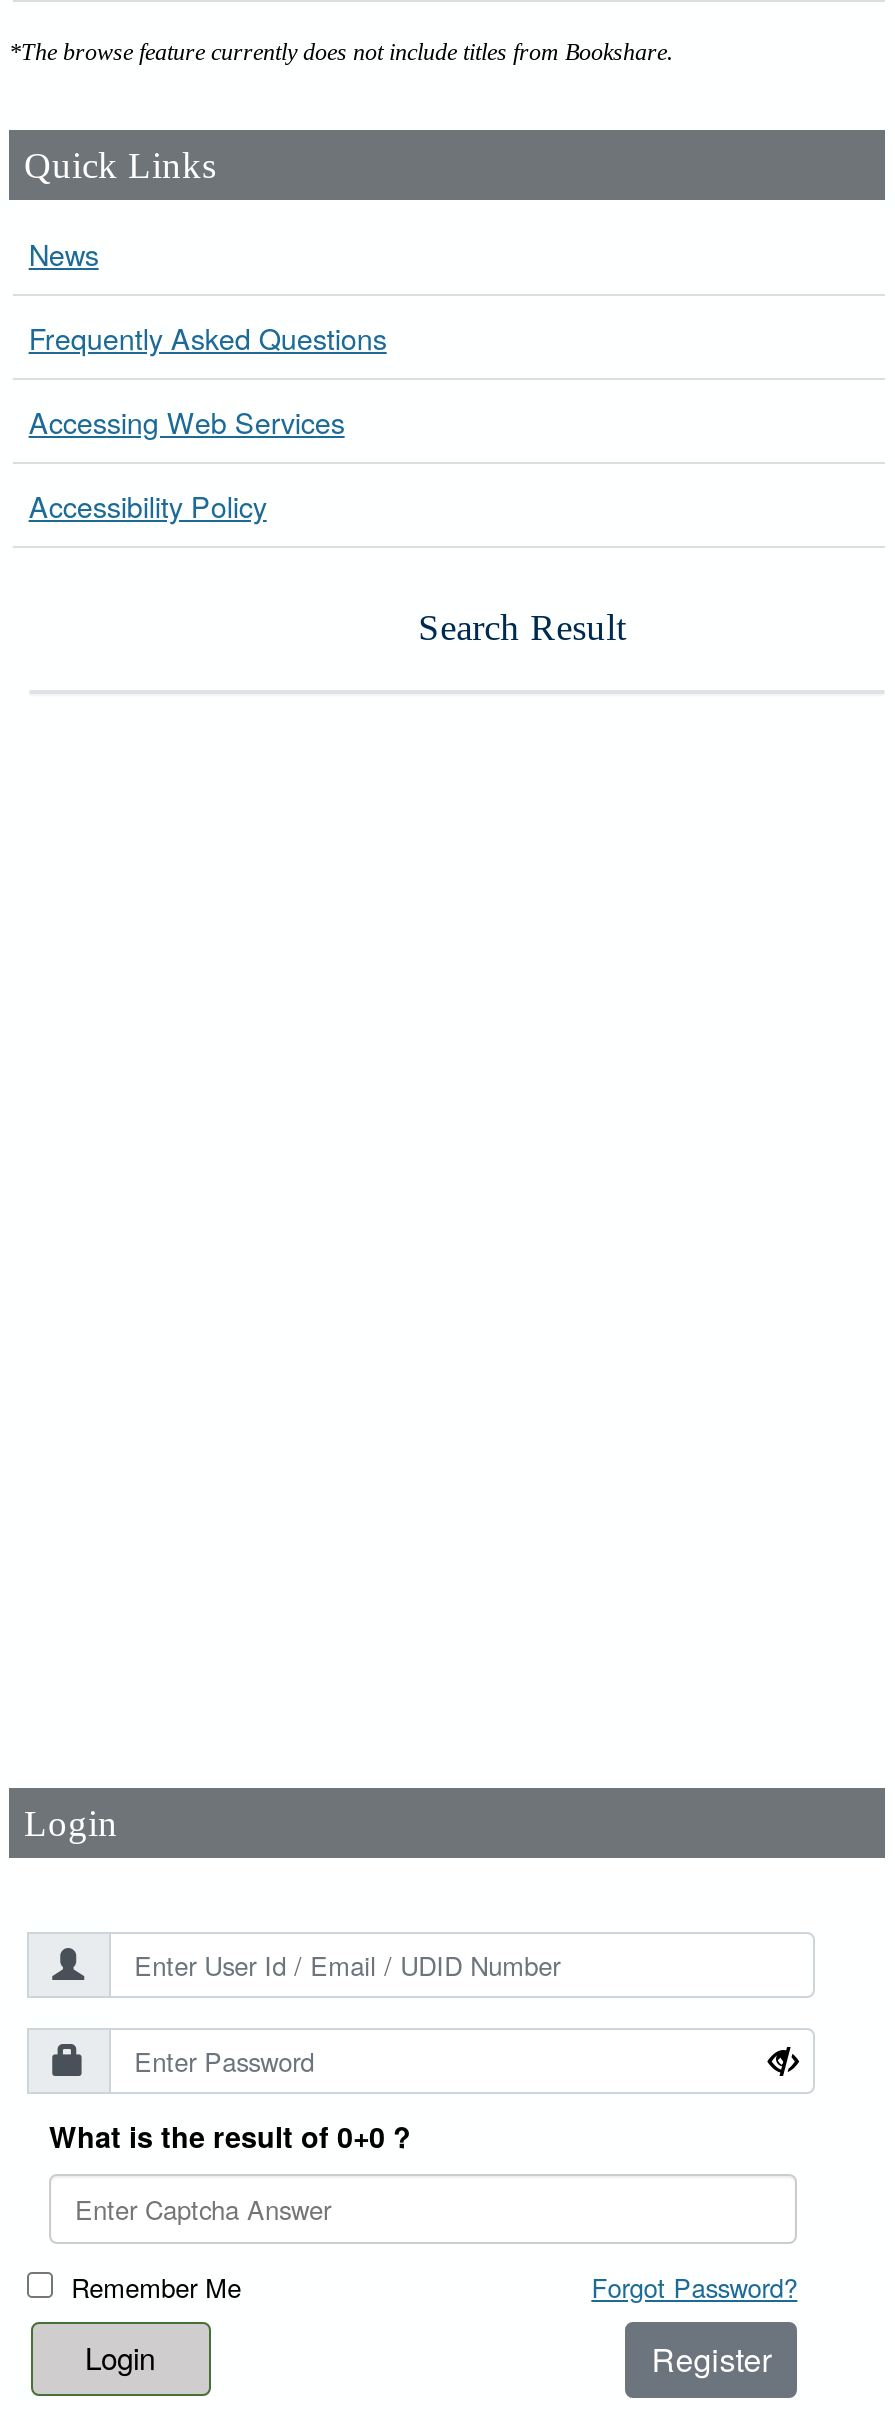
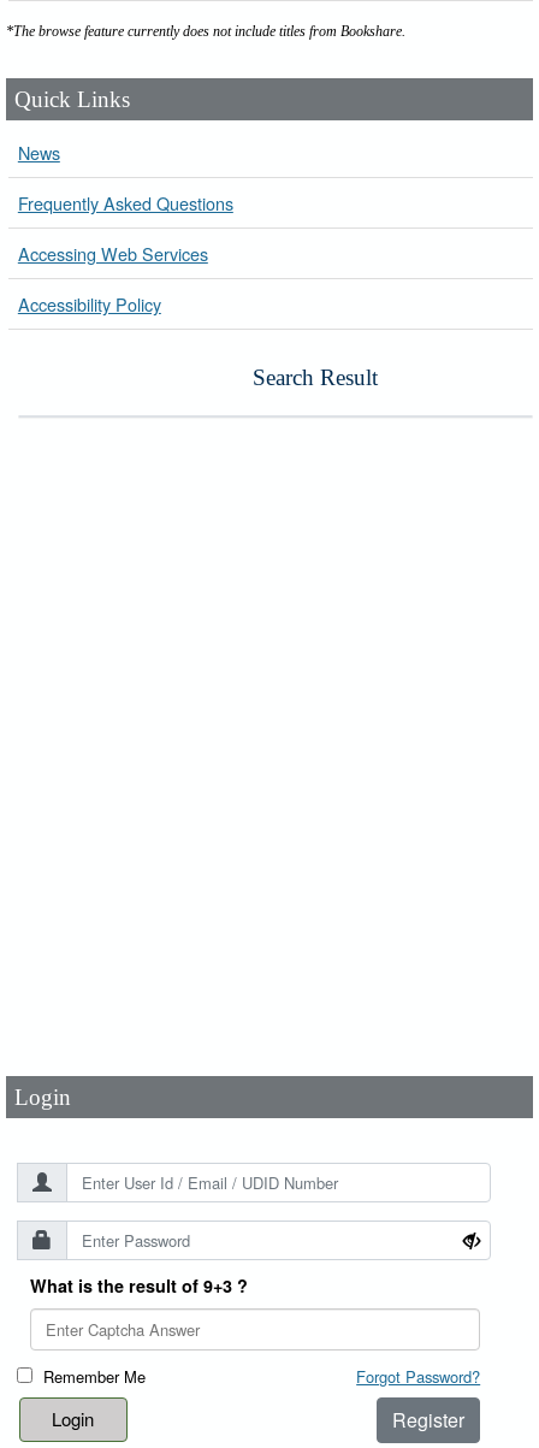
[49,2116,411,2156] What is the result of 0+0 ? -> [30,1273,248,1298] What is the result of 9+3 ?

